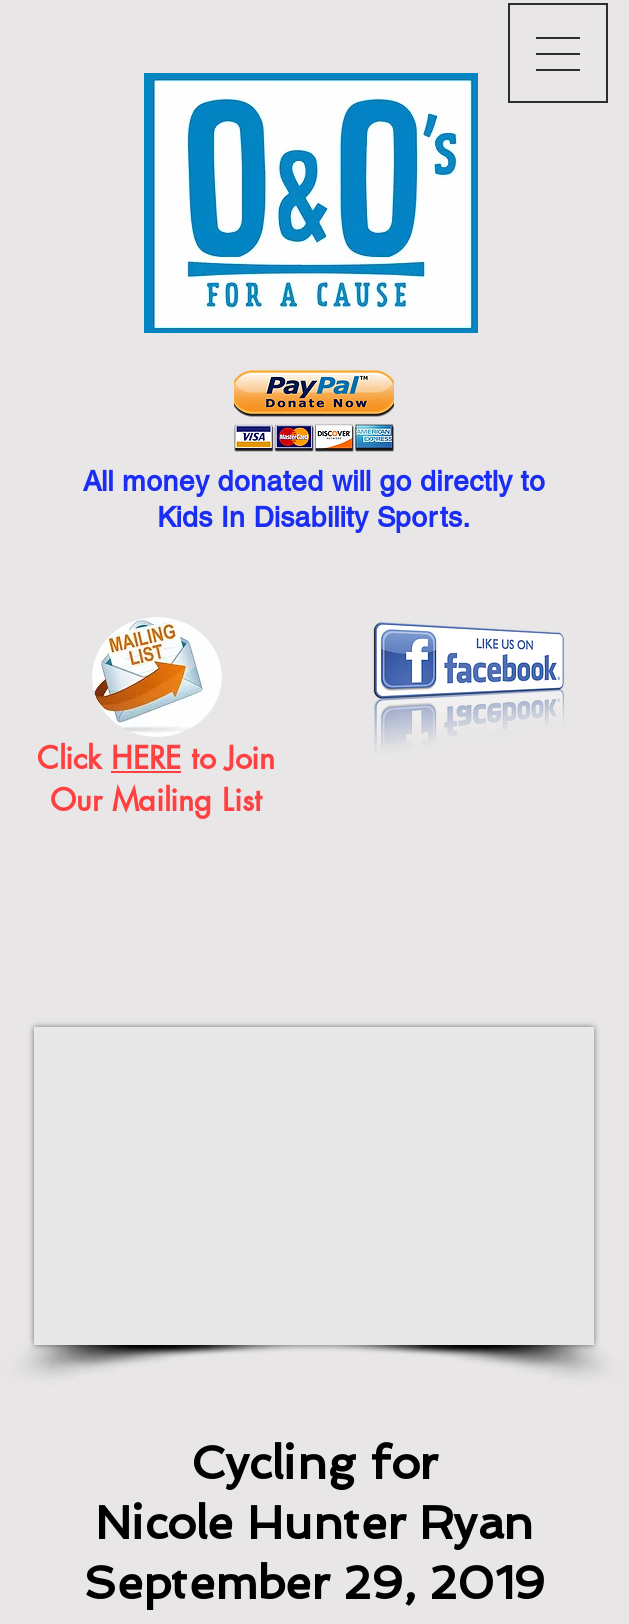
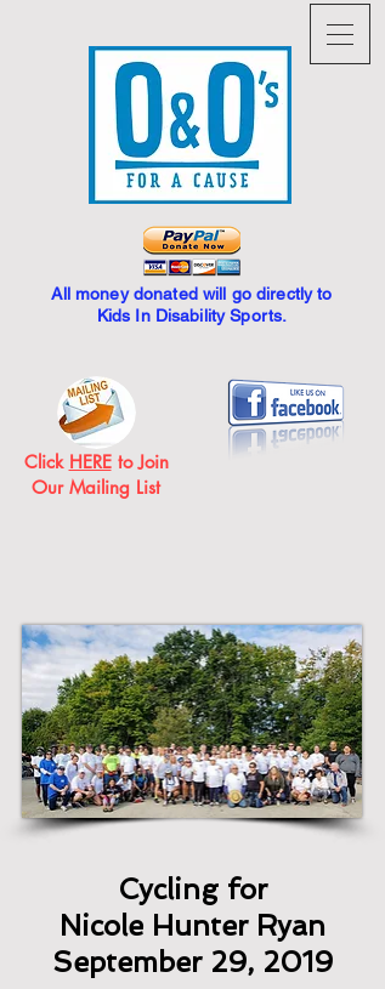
none -> [21,624,363,818] [image]

